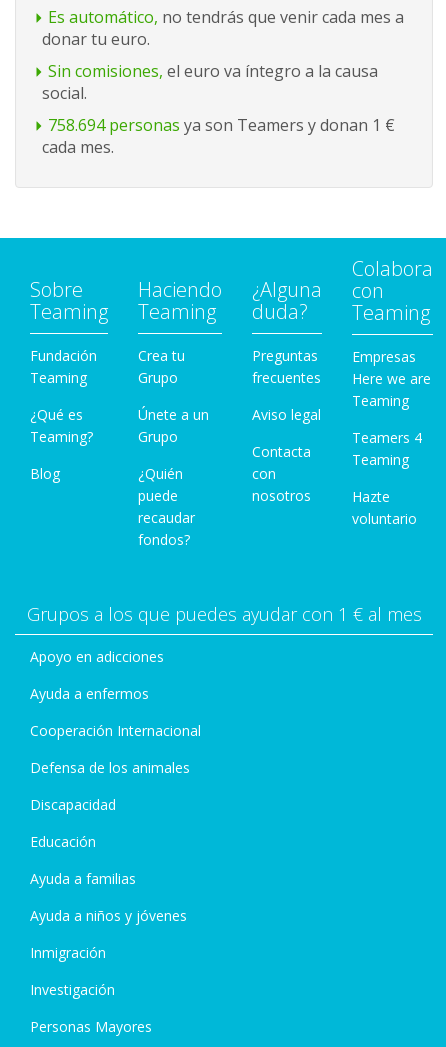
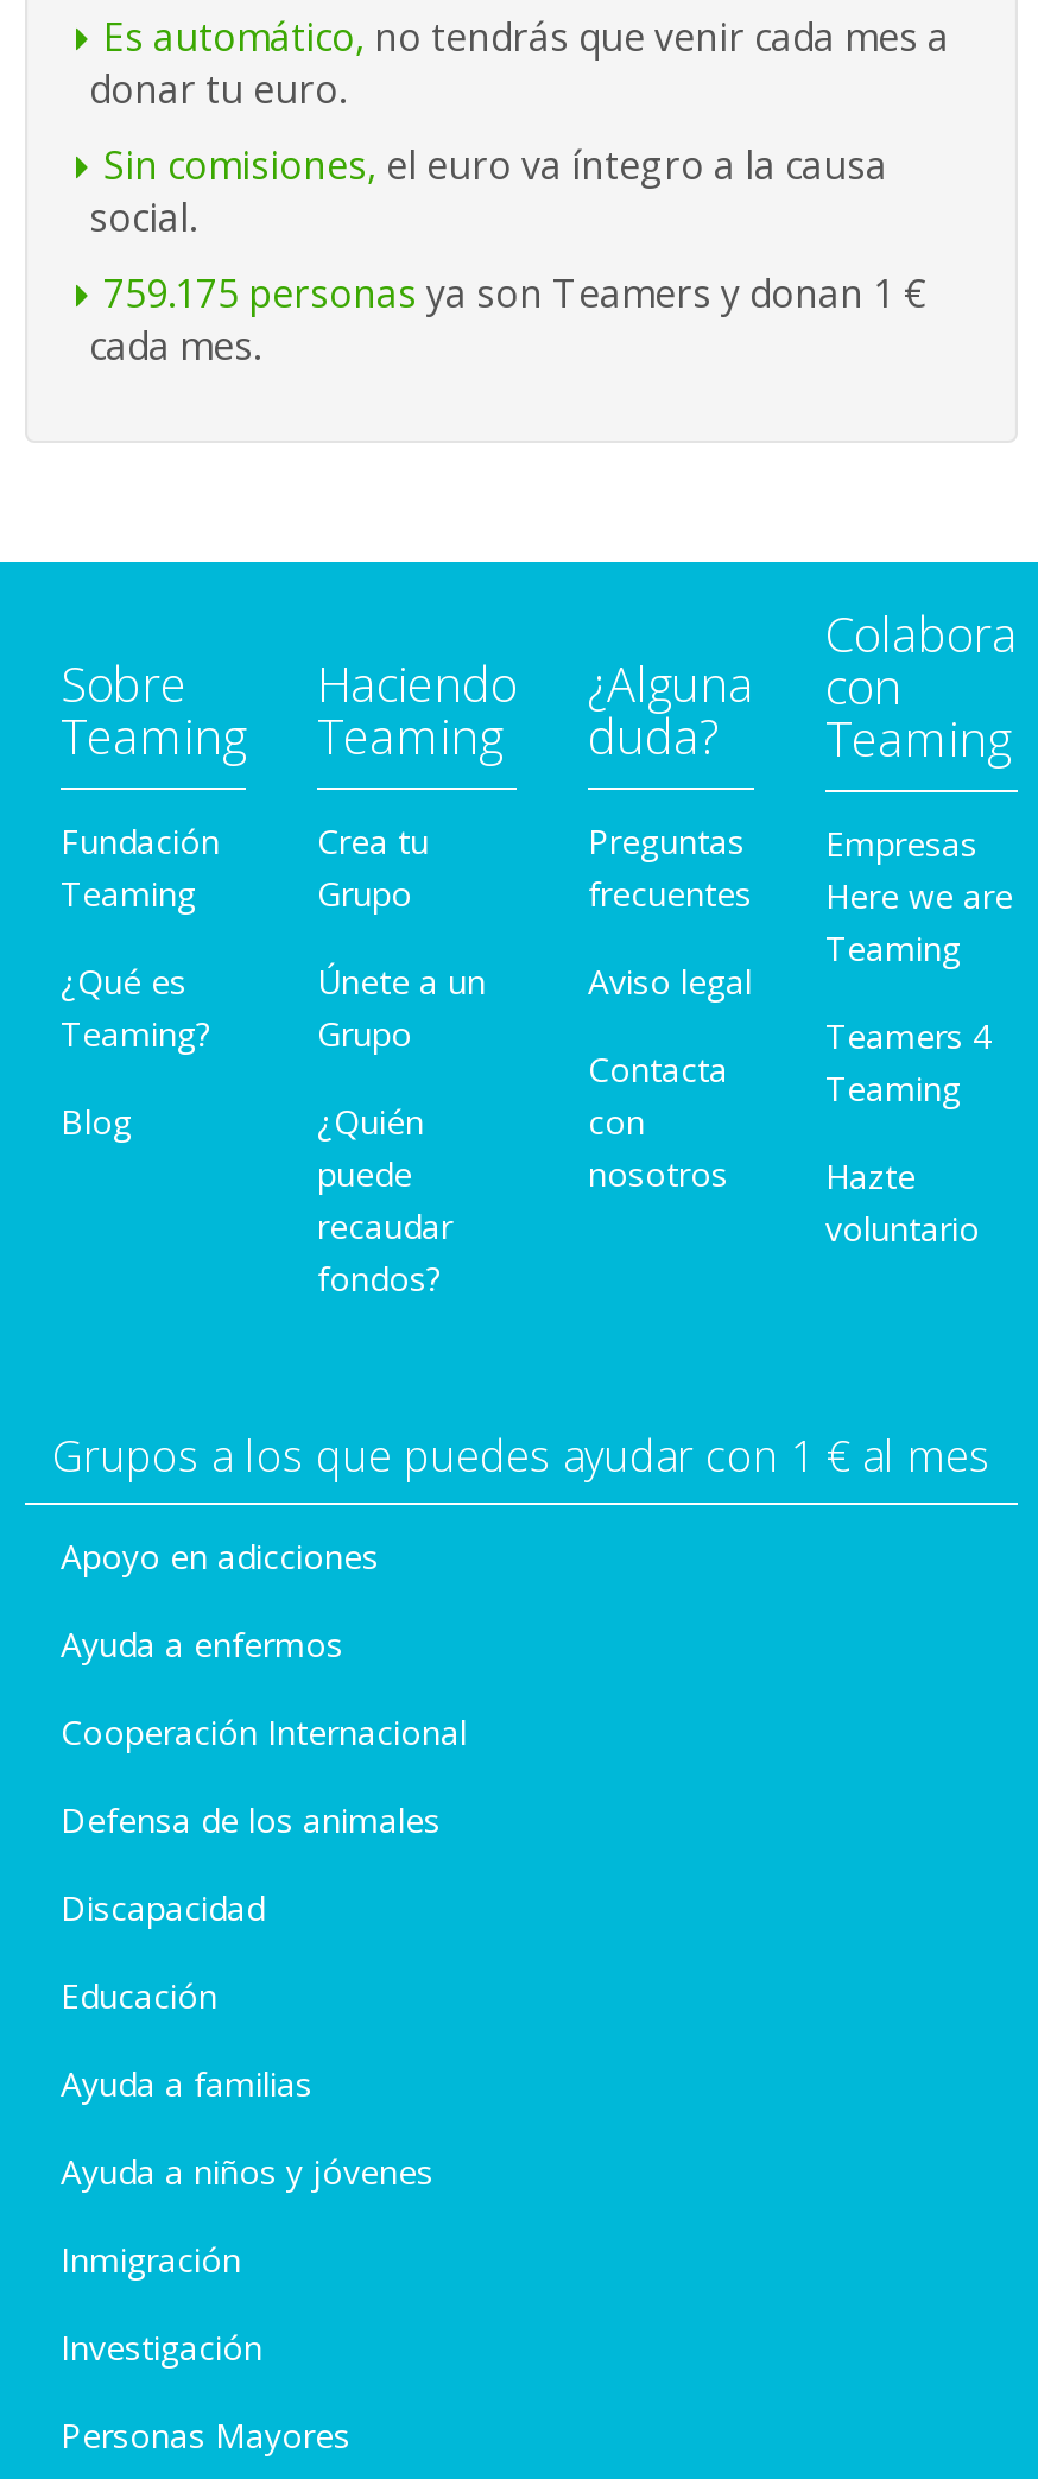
[44,114,395,136] 758.694 personas ya son Teamers y donan 1 € -> [94,267,928,320] 759.175 personas ya son Teamers y donan 1 €

